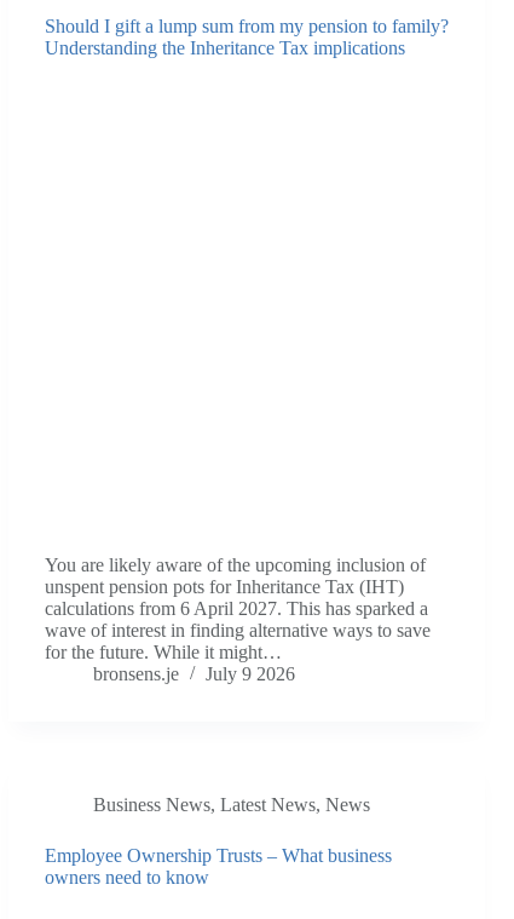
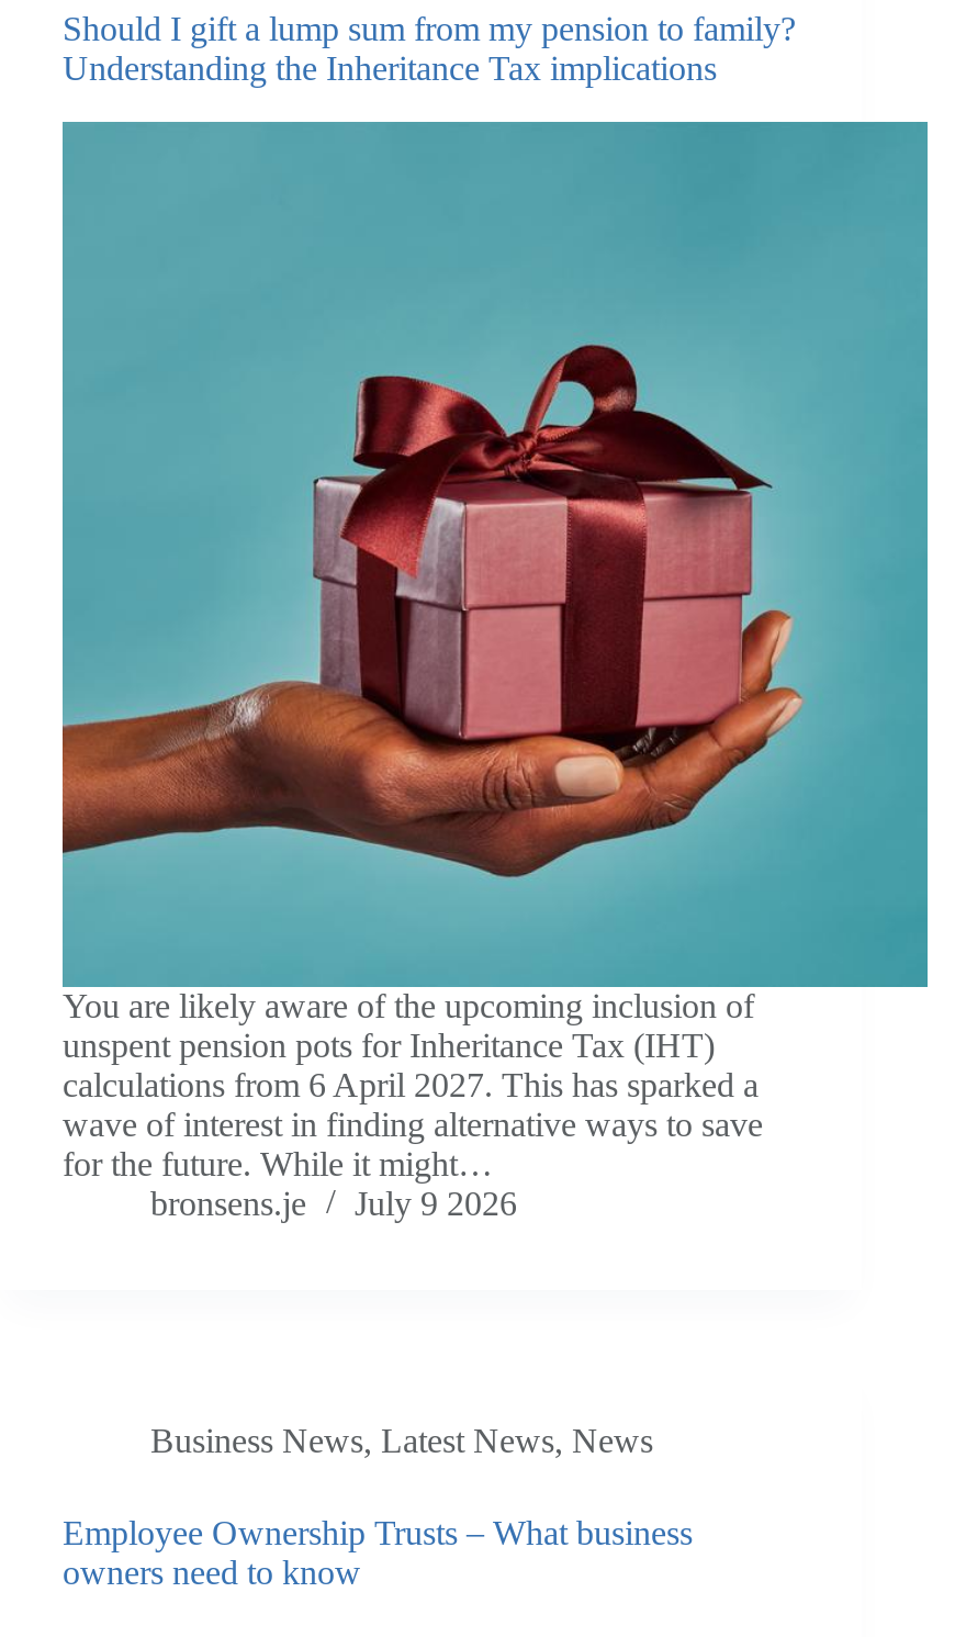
none -> [60,120,930,989] [image]

